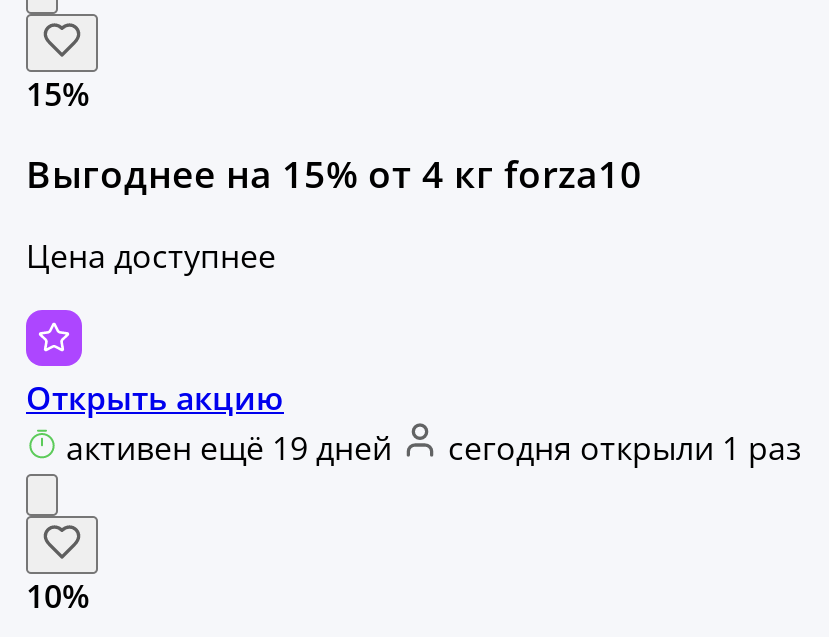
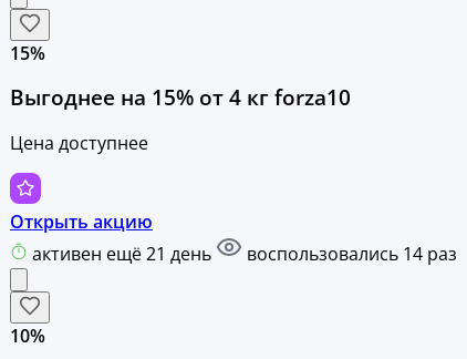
[66,426,802,470] активен ещё 19 дней | сегодня открыли 1 раз -> [32,242,457,266] активен ещё 21 день | воспользовались 14 раз

